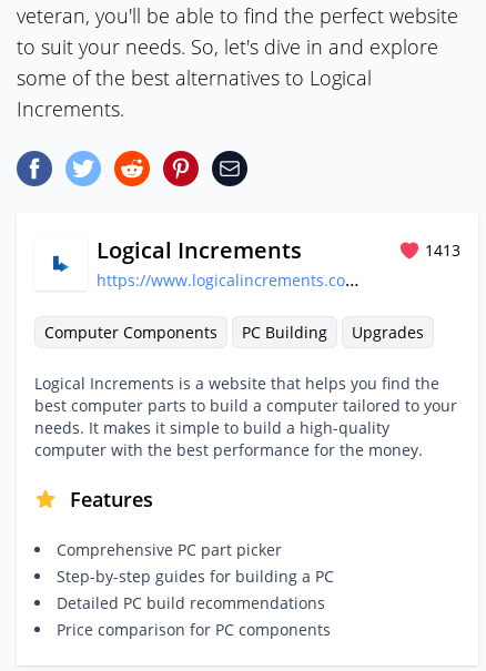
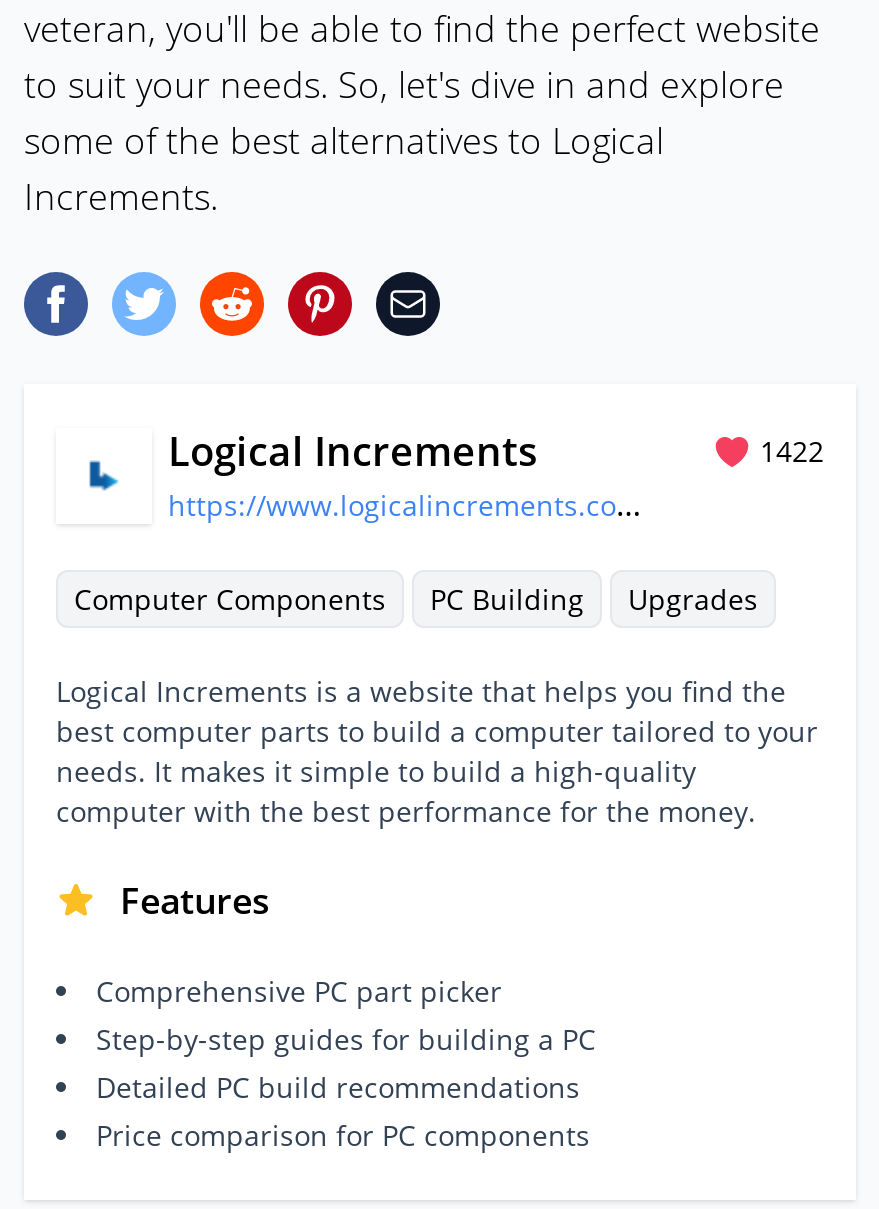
[425,240,460,261] 1413 -> [760,432,824,470] 1422

